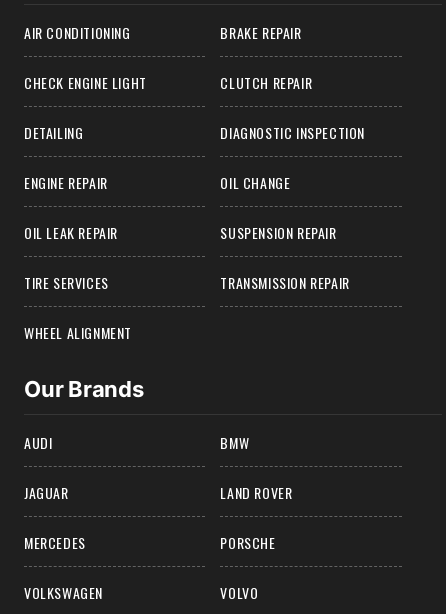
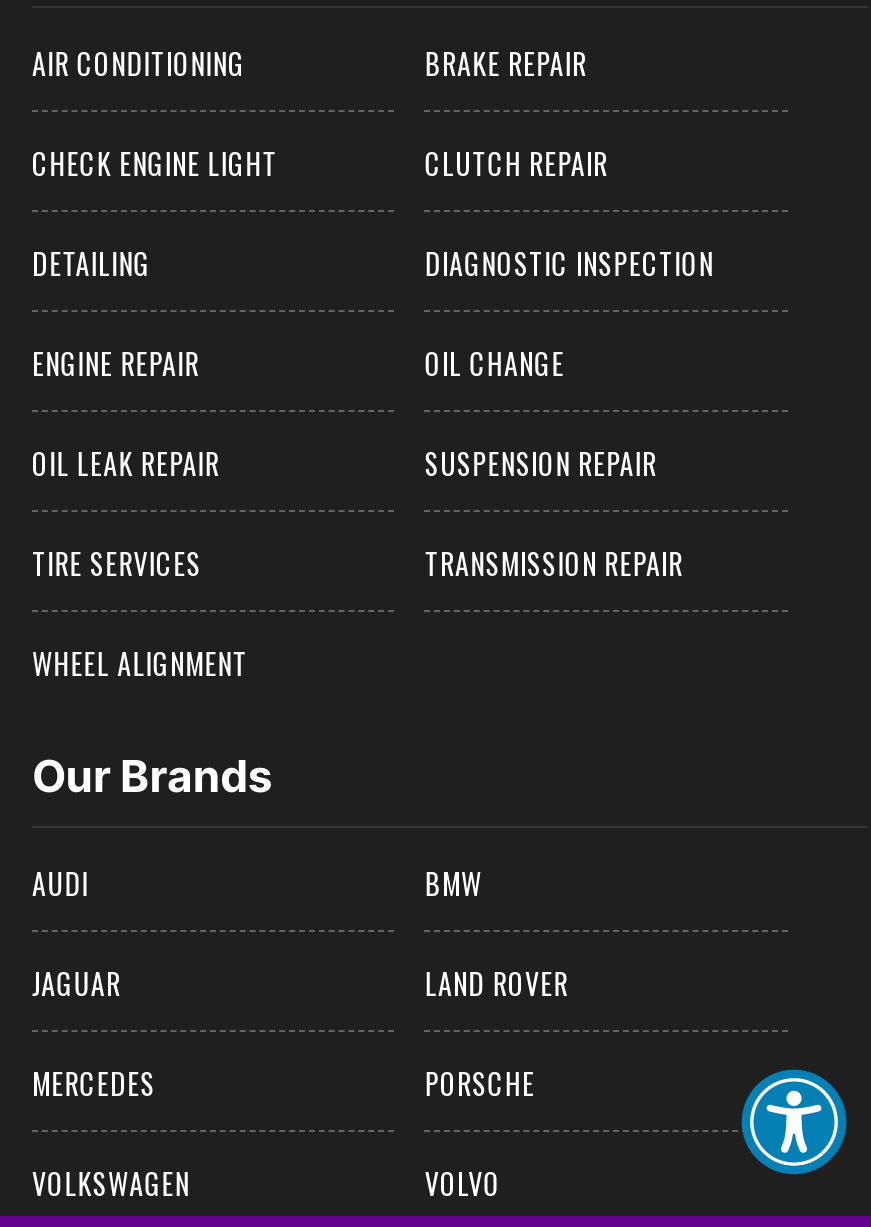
none -> [740,1068,848,1176] [image]

